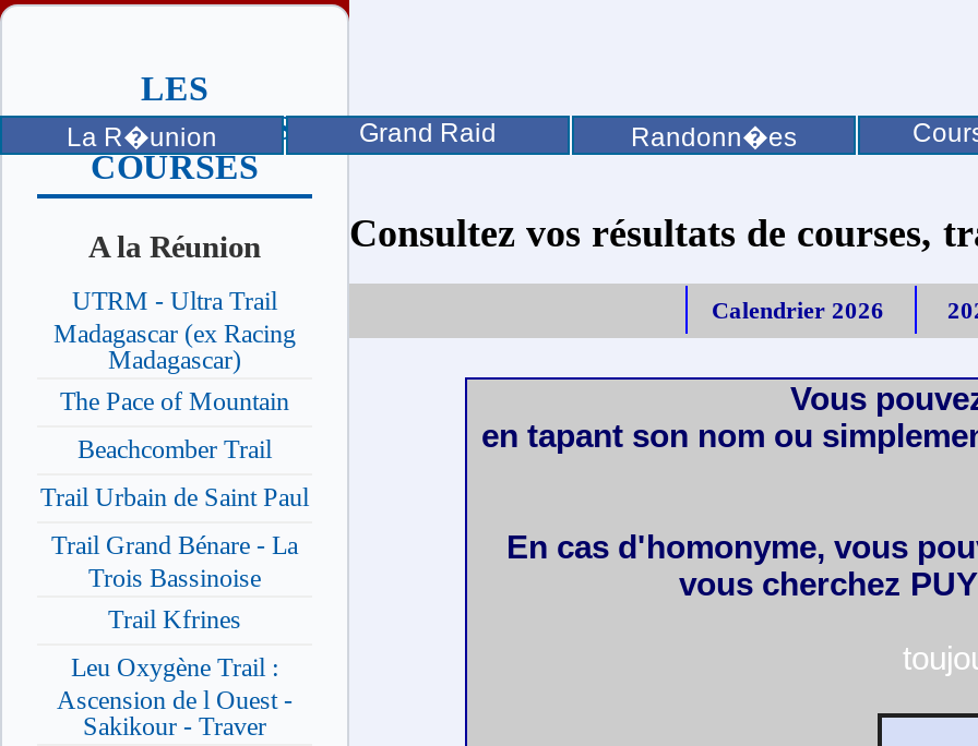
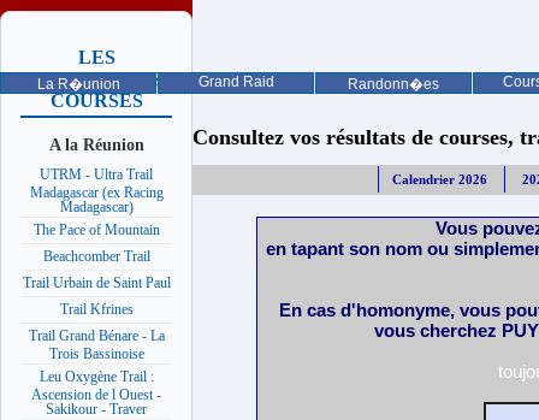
moved [51,530,298,589] -> [28,328,164,360]: Trail Grand Bénare - La | Trois Bassinoise
moved [108,605,241,635] -> [60,301,133,318]: Trail Kfrines

